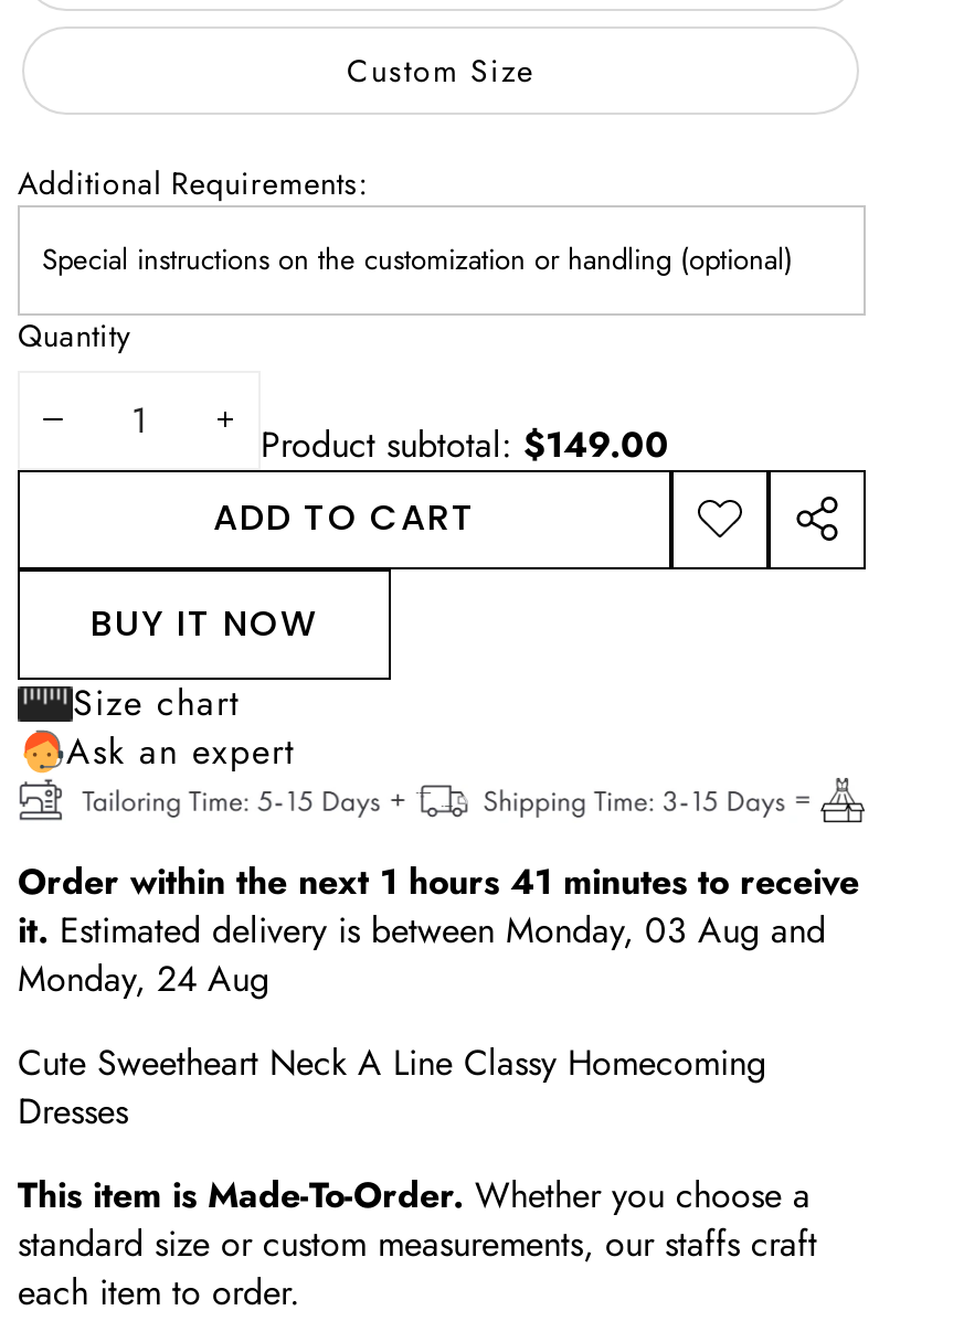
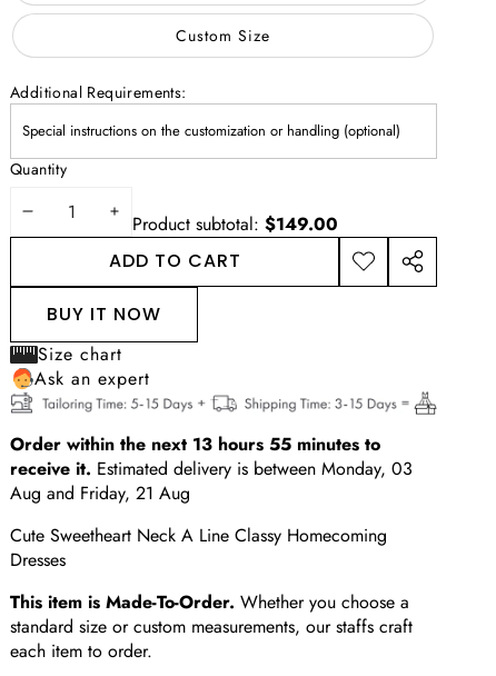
[18,857,859,1005] Order within the next 1 hours 41 minutes to receive | it. Estimated delivery is between Monday, 03 Aug and | Monday, 24 Aug -> [10,432,413,506] Order within the next 13 hours 55 minutes to | receive it. Estimated delivery is between Monday, 03 | Aug and Friday, 21 Aug

